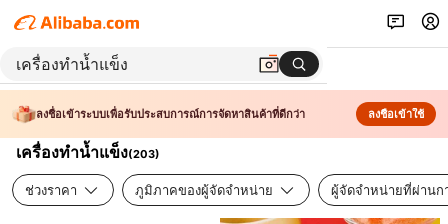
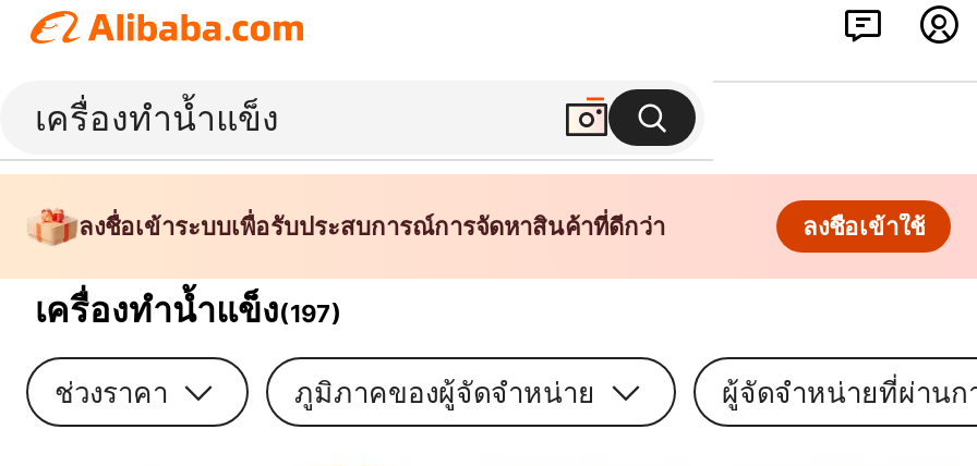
[16,142,160,162] เครื่องทำน้ำแข็ง(203) -> [35,287,342,331] เครื่องทำน้ำแข็ง(197)

